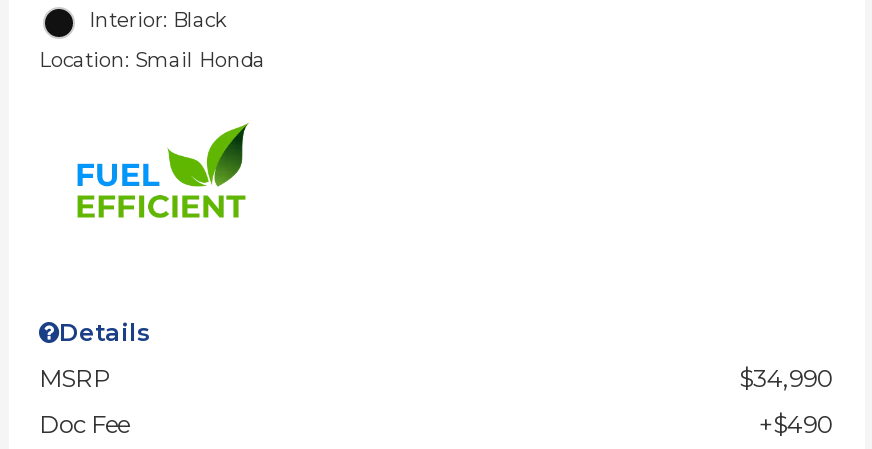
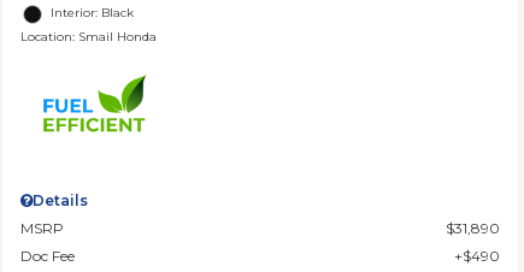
[739,363,835,393] $34,990 -> [446,219,500,237] $31,890

